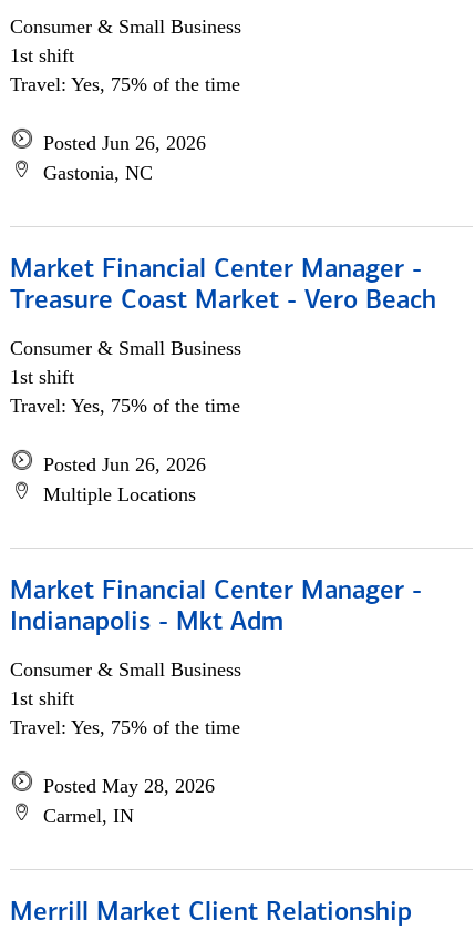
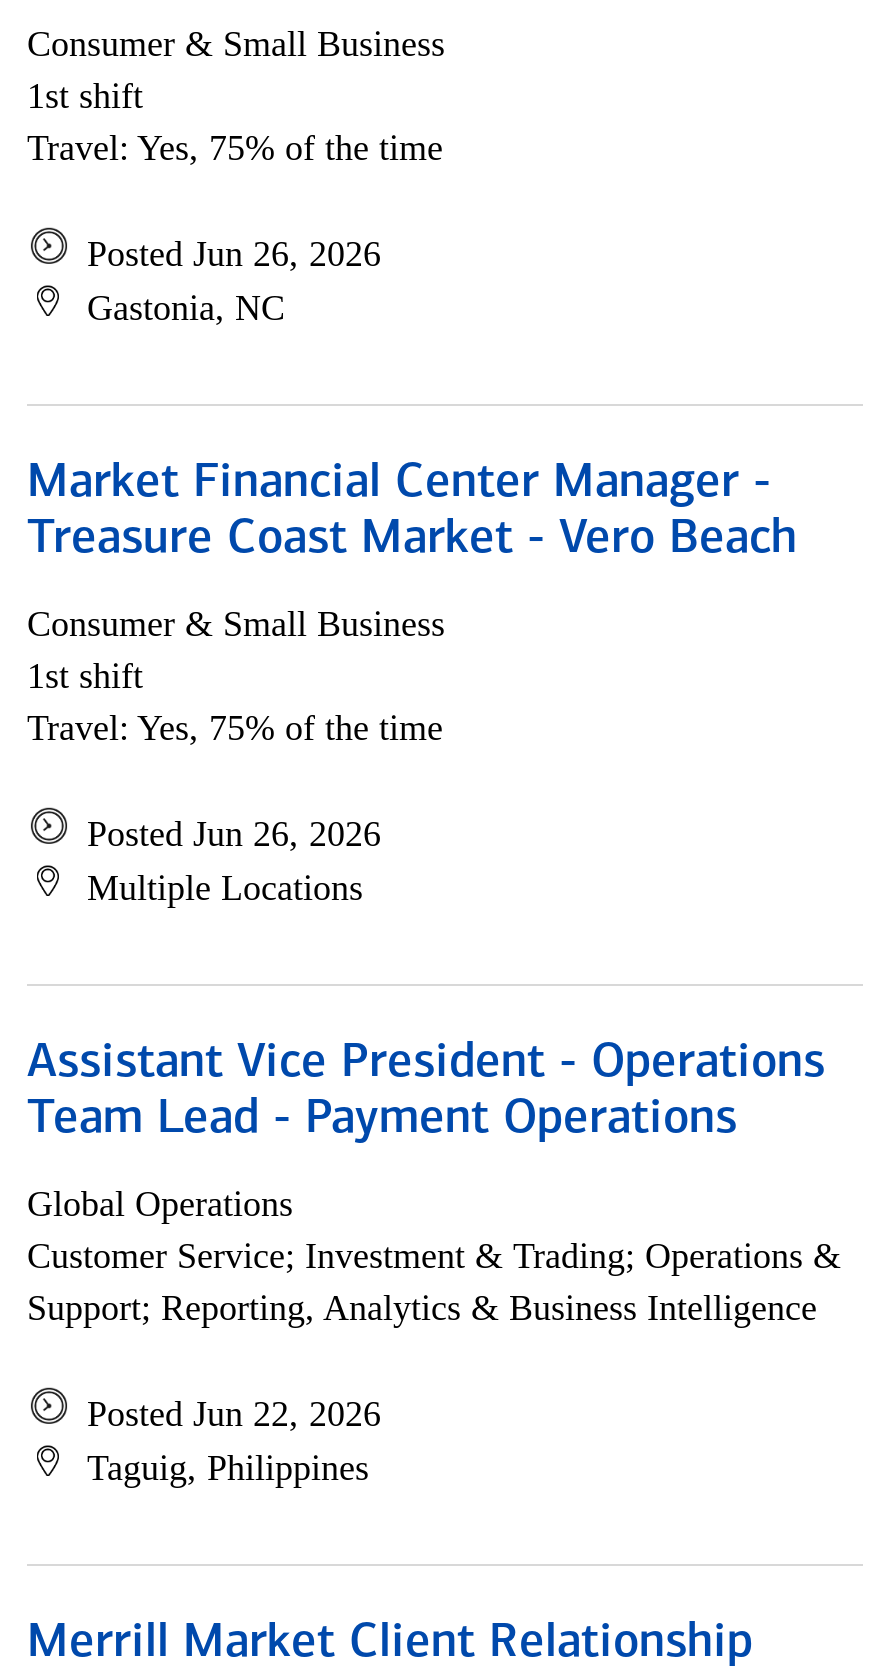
[10,579,422,636] Market Financial Center Manager - | Indianapolis - Mkt Adm -> [27,1040,825,1144] Assistant Vice President - Operations | Team Lead - Payment Operations
[10,658,241,738] Consumer & Small Business | 1st shift | Travel: Yes, 75% of the time -> [27,1184,841,1328] Global Operations | Customer Service; Investment & Trading; Operations & | Support; Reporting, Analytics & Business Intelligence
[43,775,215,827] Posted May 28, 2026 | Carmel, IN -> [87,1394,381,1488] Posted Jun 22, 2026 | Taguig, Philippines

